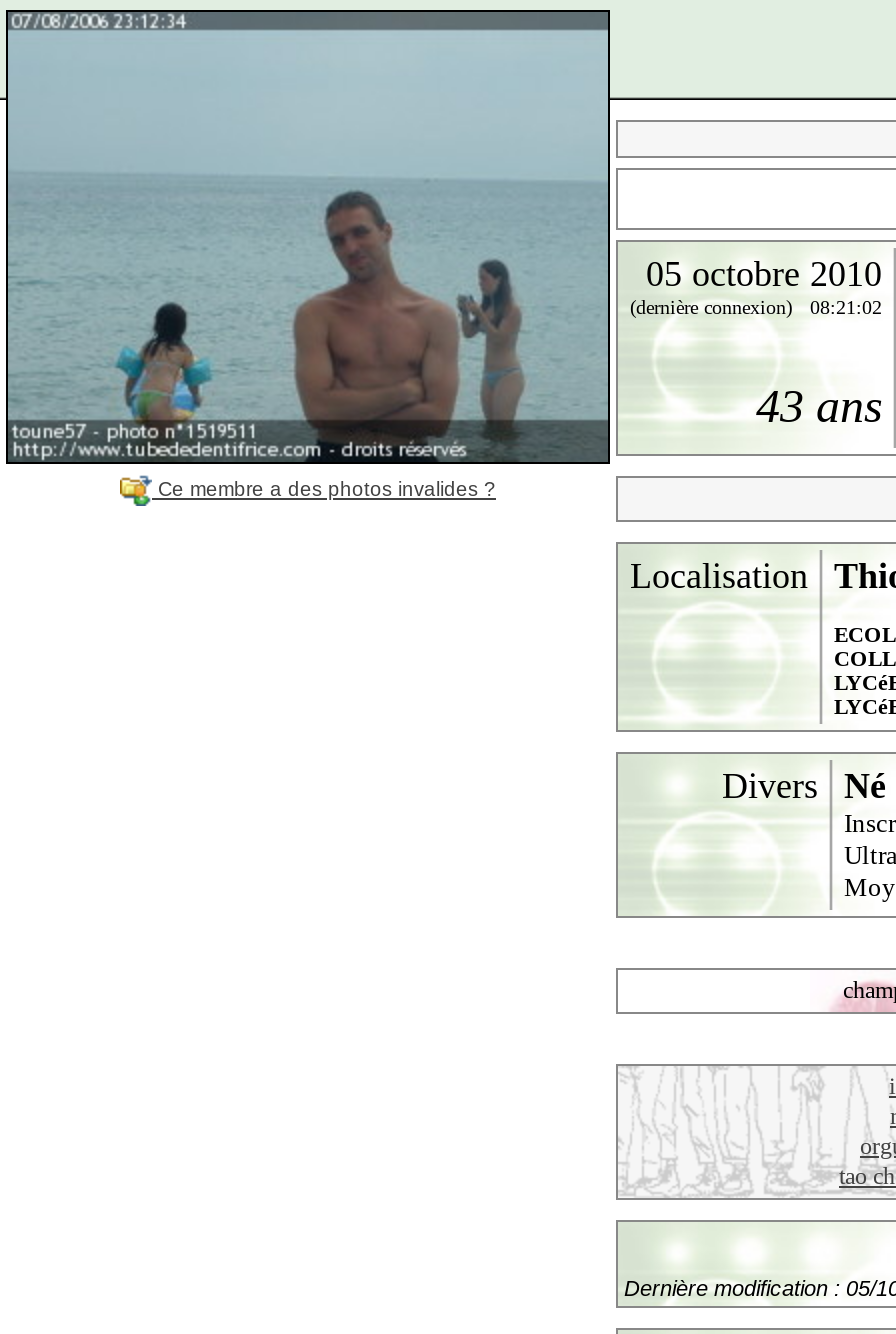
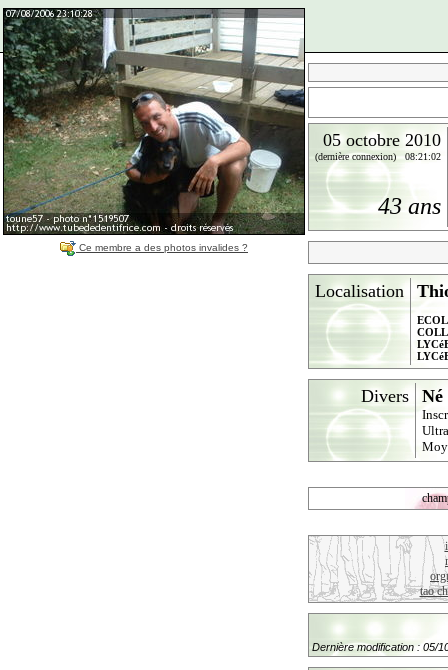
[6,10,610,462] [image] -> [3,9,305,234] [image]

